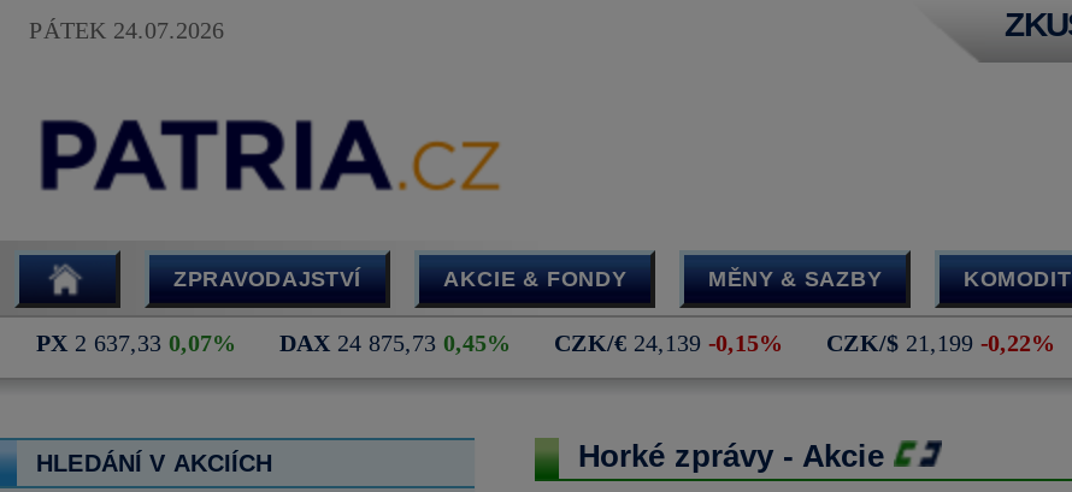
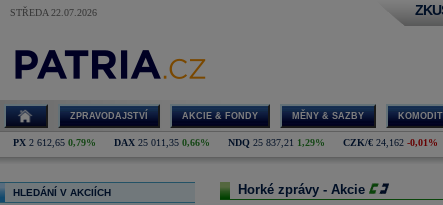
[29,17,224,43] PÁTEK 24.07.2026 -> [10,7,97,18] STŘEDA 22.07.2026
[36,330,1055,356] PX 2 637,33 0,07% | DAX 24 875,73 0,45% | CZK/€ 24,139 -0,15% | CZK/$ 21,199 -0,22% -> [13,137,438,148] PX 2 612,65 0,79% | DAX 25 011,35 0,66% | NDQ 25 837,21 1,29% | CZK/€ 24,162 -0,01%

